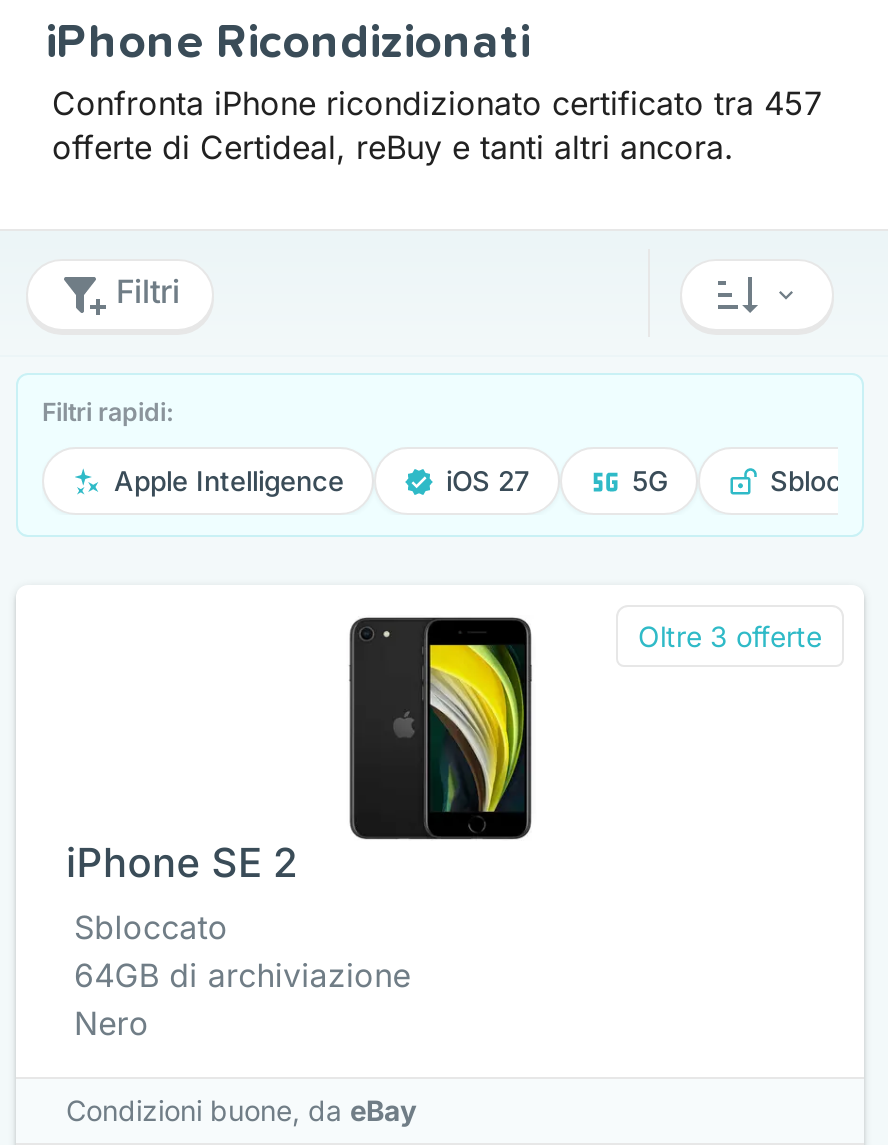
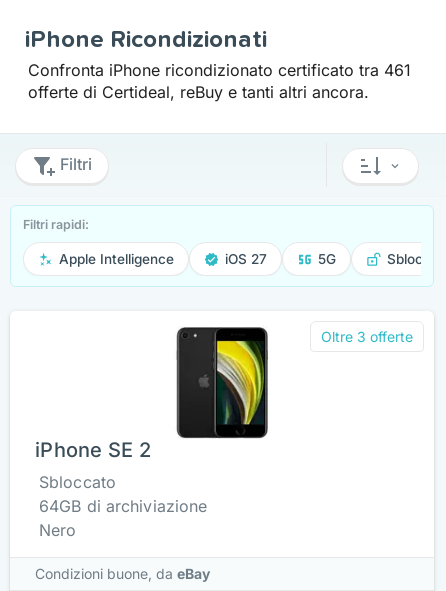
[52,83,822,123] Confronta iPhone ricondizionato certificato tra 457 -> [28,60,411,80] Confronta iPhone ricondizionato certificato tra 461

